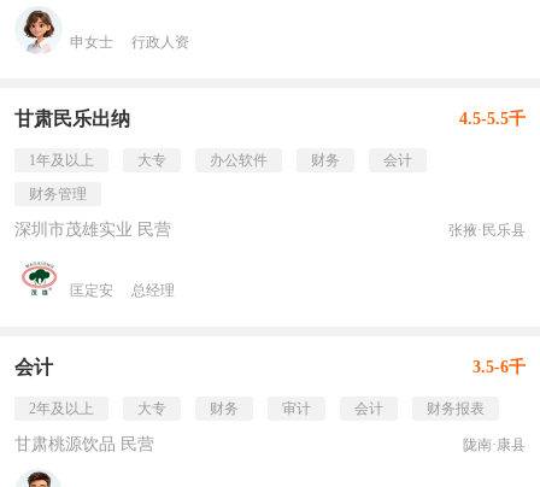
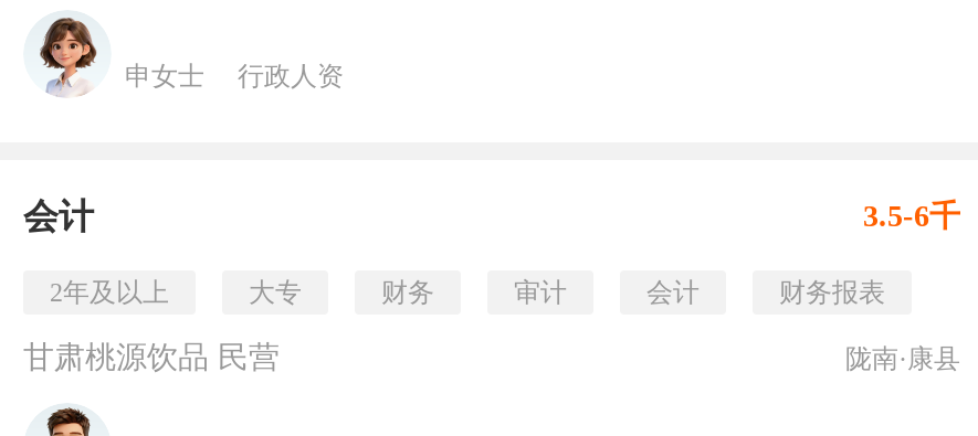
[14,108,526,239] 甘肃民乐出纳 | 4.5-5.5千 | 1年及以上 | 大专 | 办公软件 | 财务 | 会计 | 财务管理 | 深圳市茂雄实业 民营 | 张掖·民乐县 -> none
[18,256,175,301] [image] | 匡定安 | 总经理 -> none

